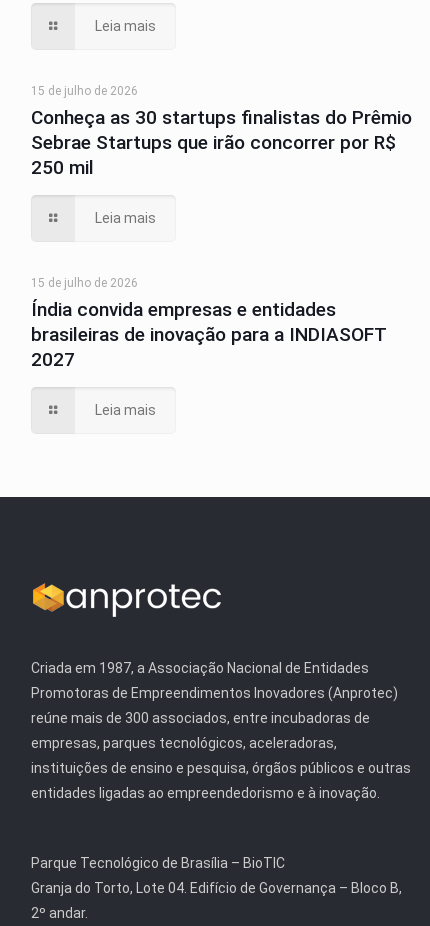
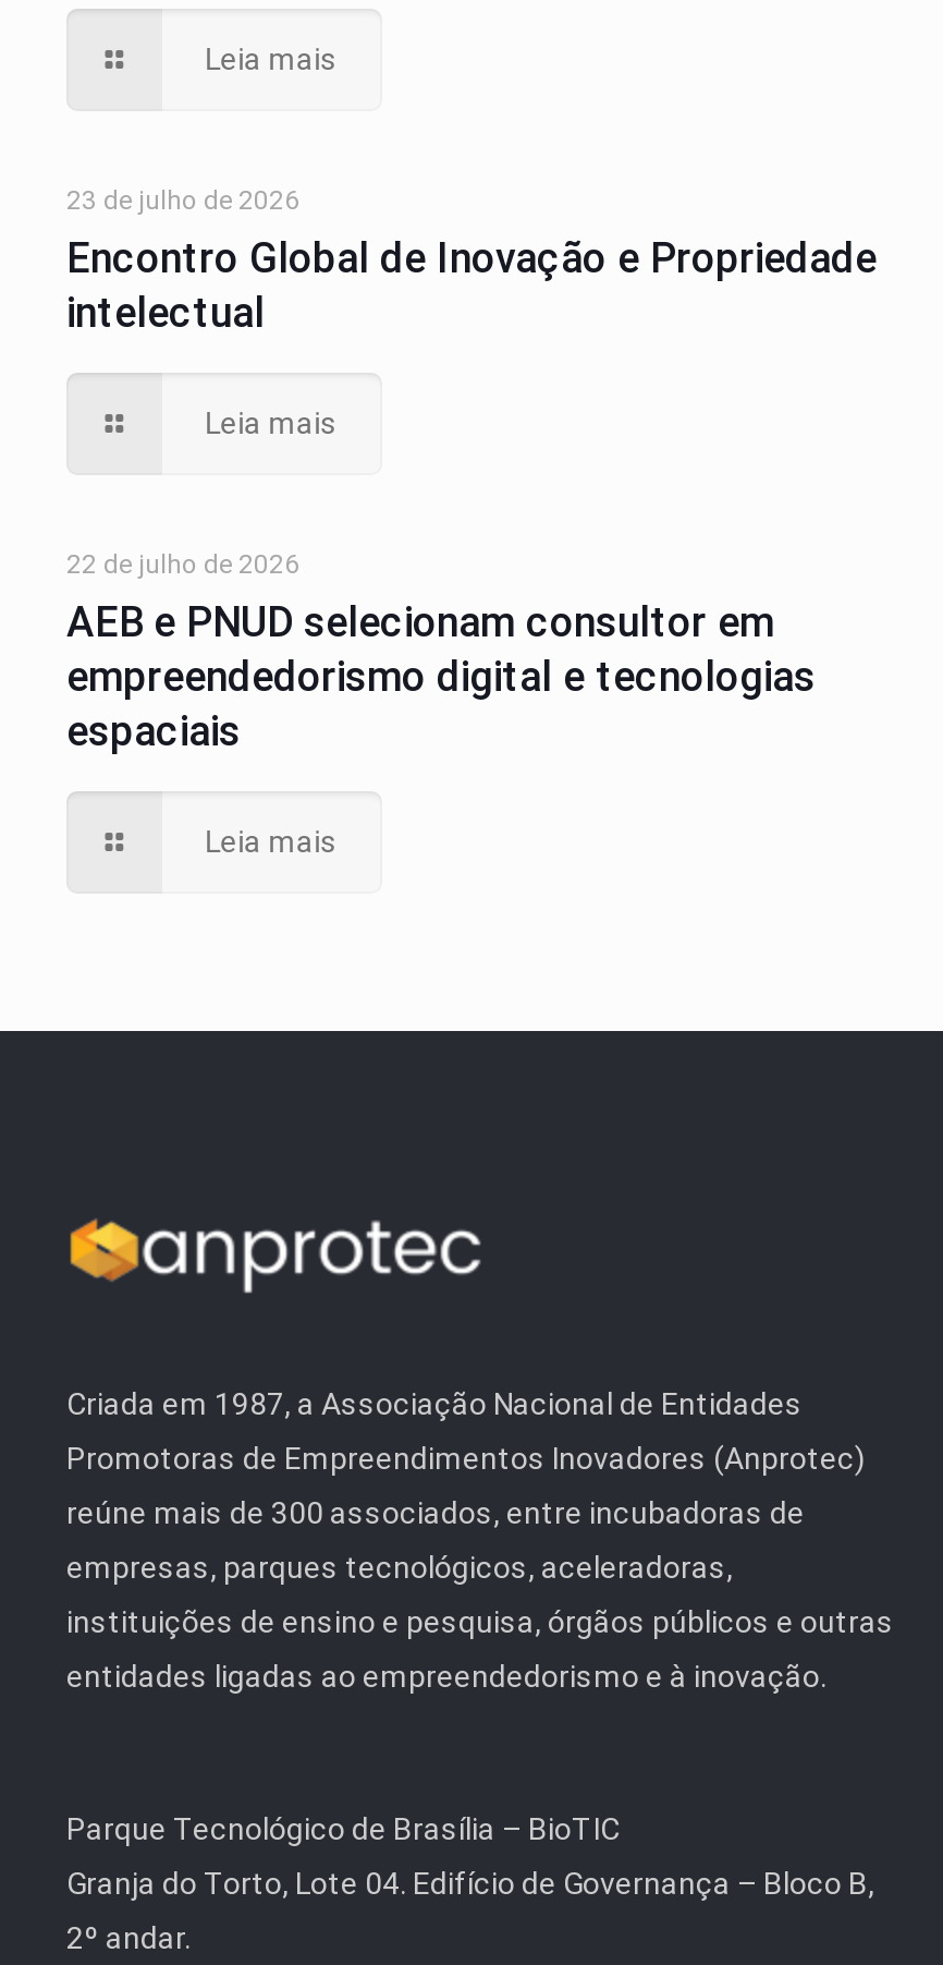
[31,84,412,179] 15 de julho de 2026 | Conheça as 30 startups finalistas do Prêmio | Sebrae Startups que irão concorrer por R$ | 250 mil -> [66,186,877,339] 23 de julho de 2026 | Encontro Global de Inovação e Propriedade | intelectual
[31,276,386,371] 15 de julho de 2026 | Índia convida empresas e entidades | brasileiras de inovação para a INDIASOFT | 2027 -> [66,550,816,757] 22 de julho de 2026 | AEB e PNUD selecionam consultor em | empreendedorismo digital e tecnologias | espaciais

